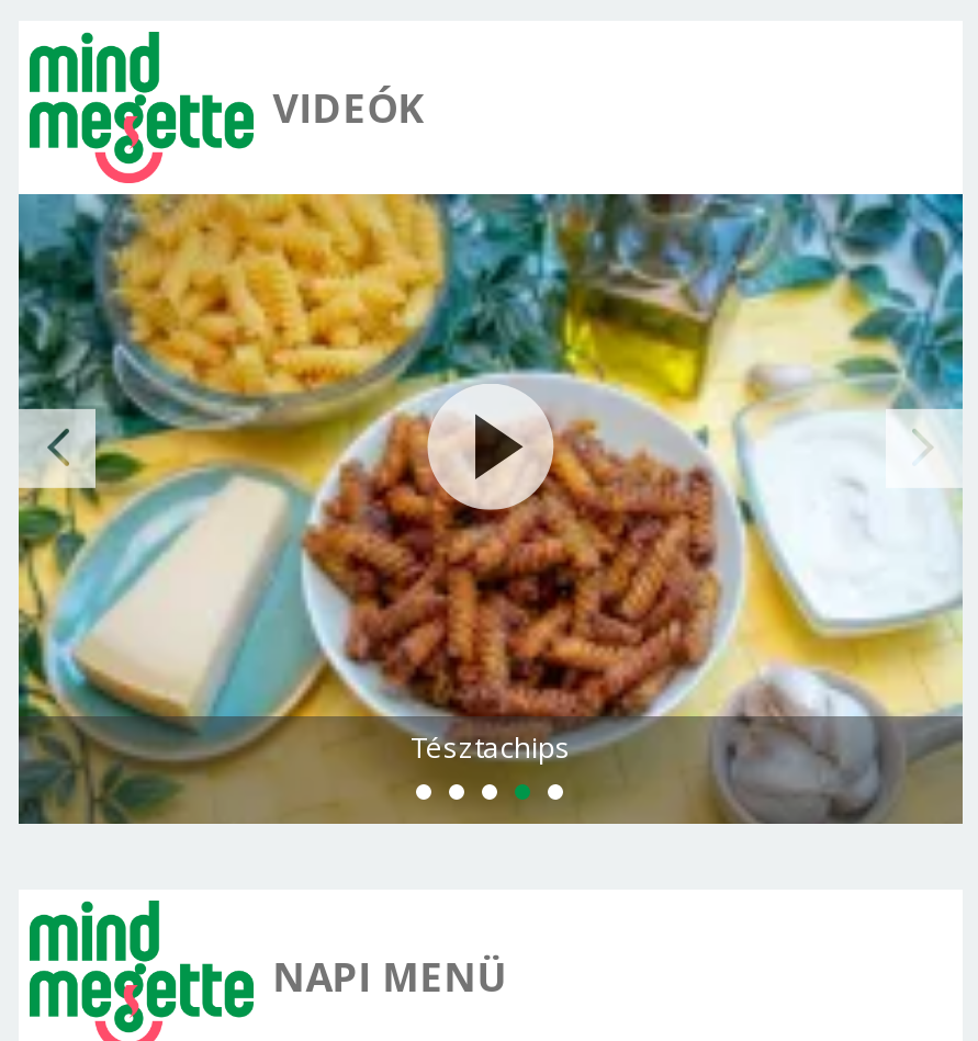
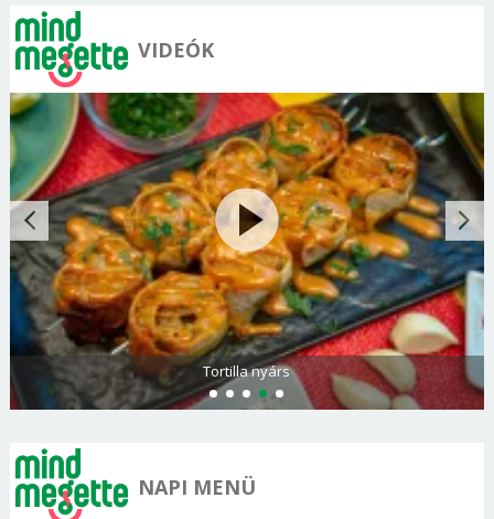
[16,192,965,826] [image] | Tésztachips -> [9,92,485,411] [image] | Tortilla nyárs

